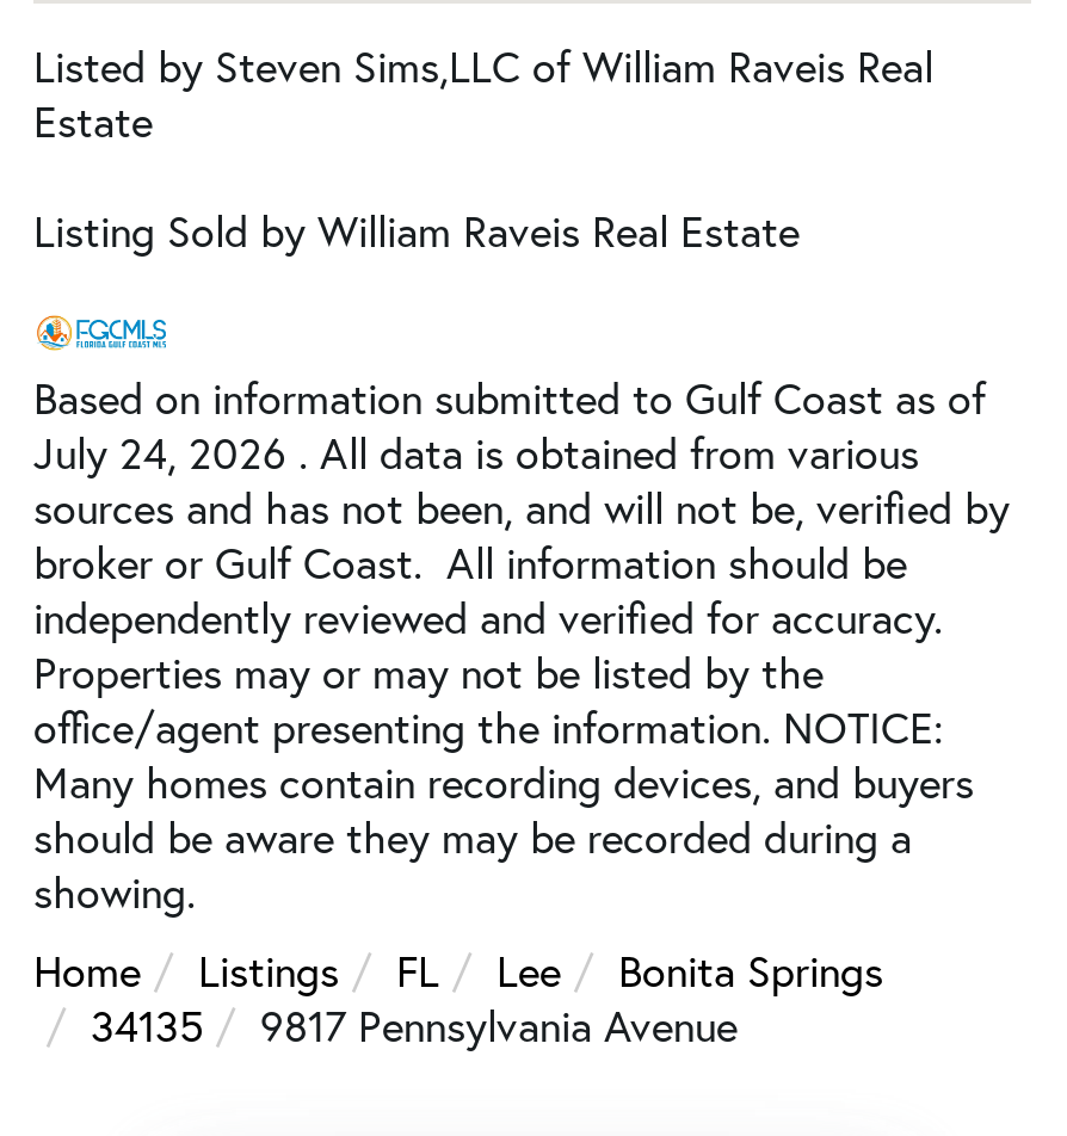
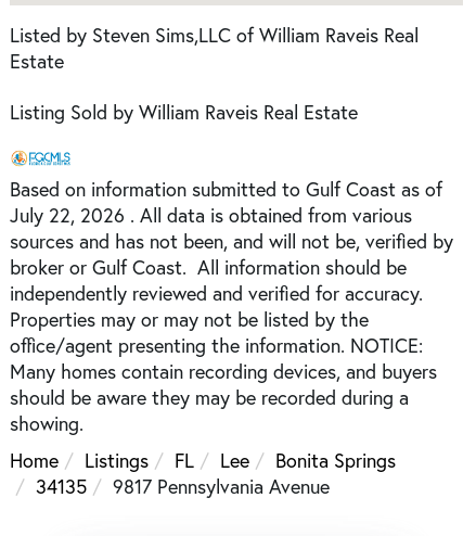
[33,426,919,481] July 24, 2026 . All data is obtained from various -> [10,202,412,228] July 22, 2026 . All data is obtained from various

